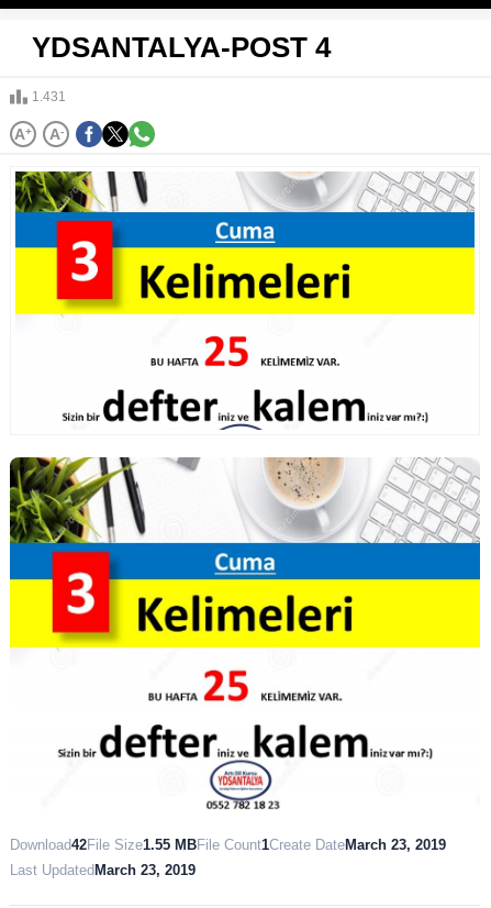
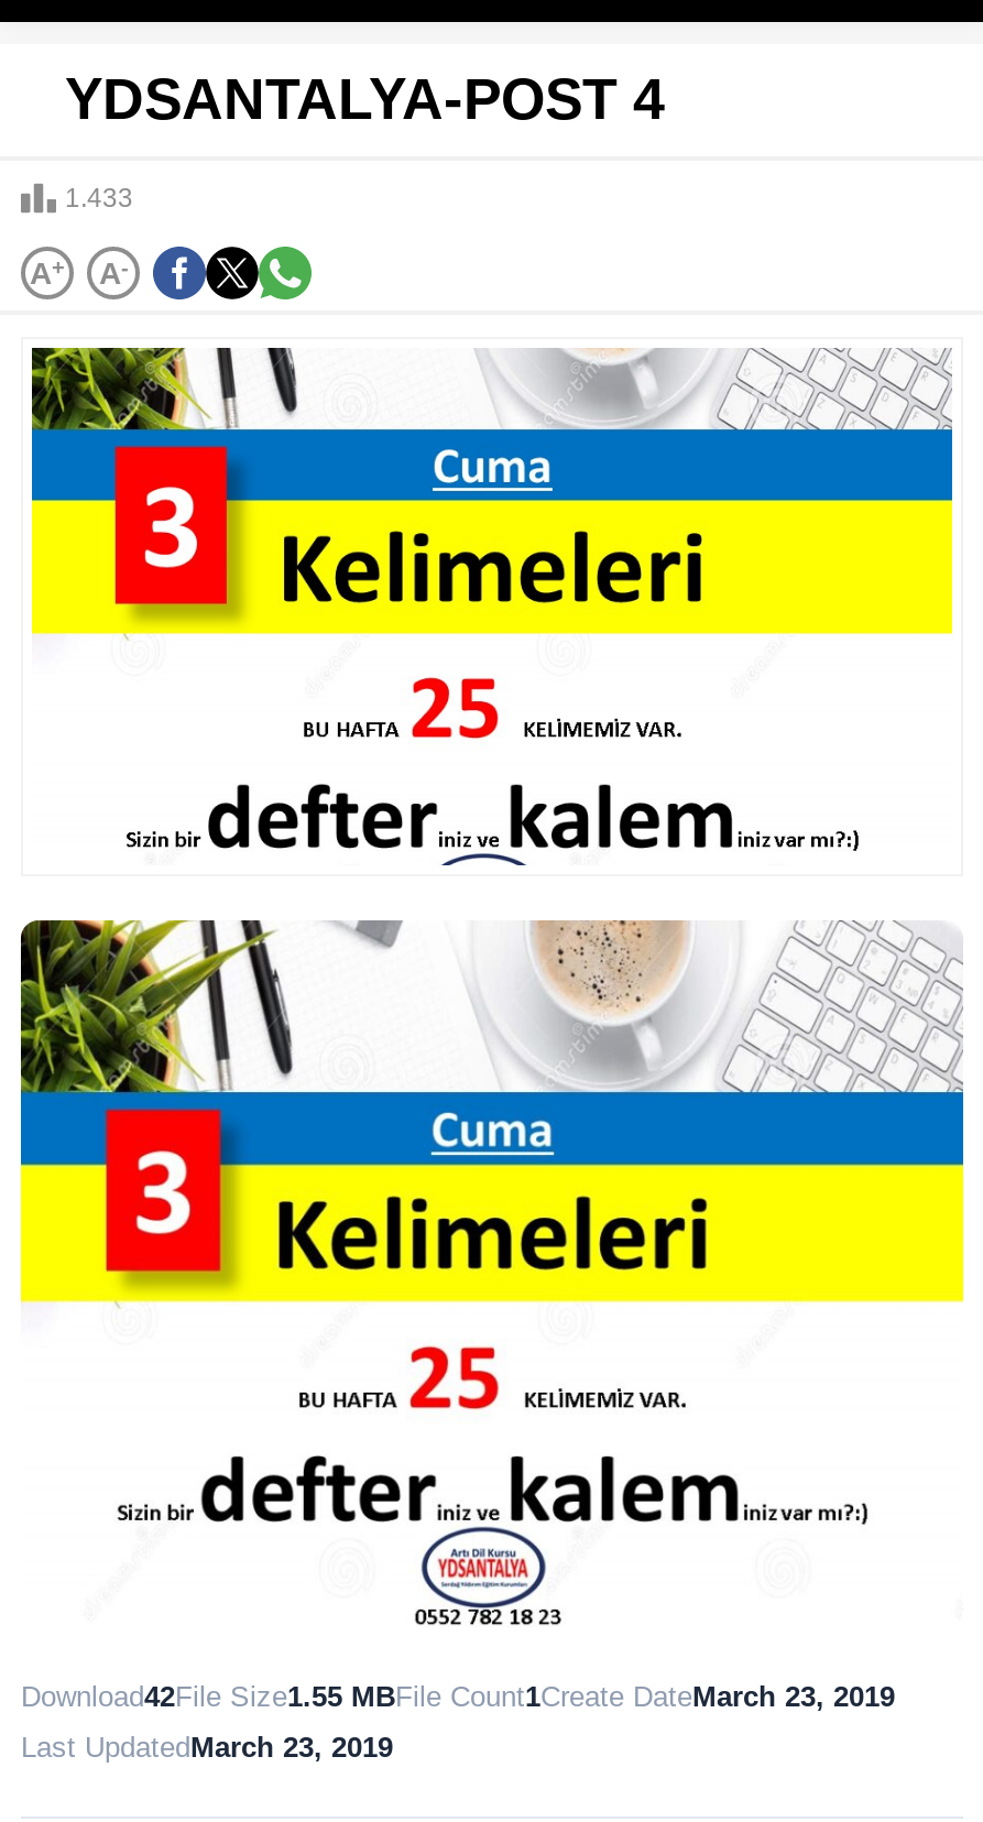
[32,89,66,104] 1.431 -> [65,183,133,214] 1.433

